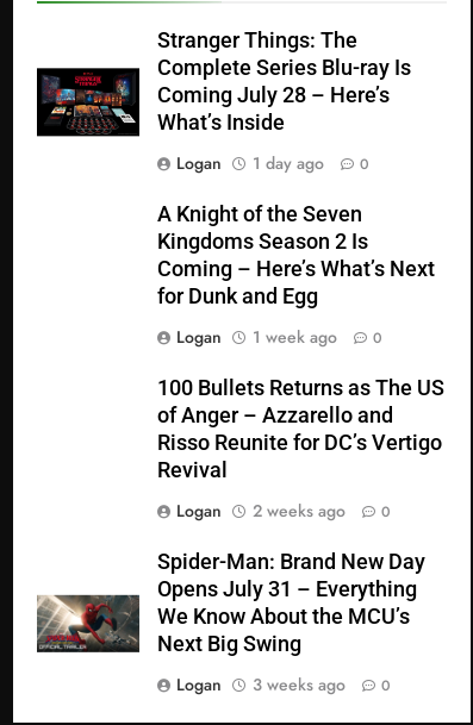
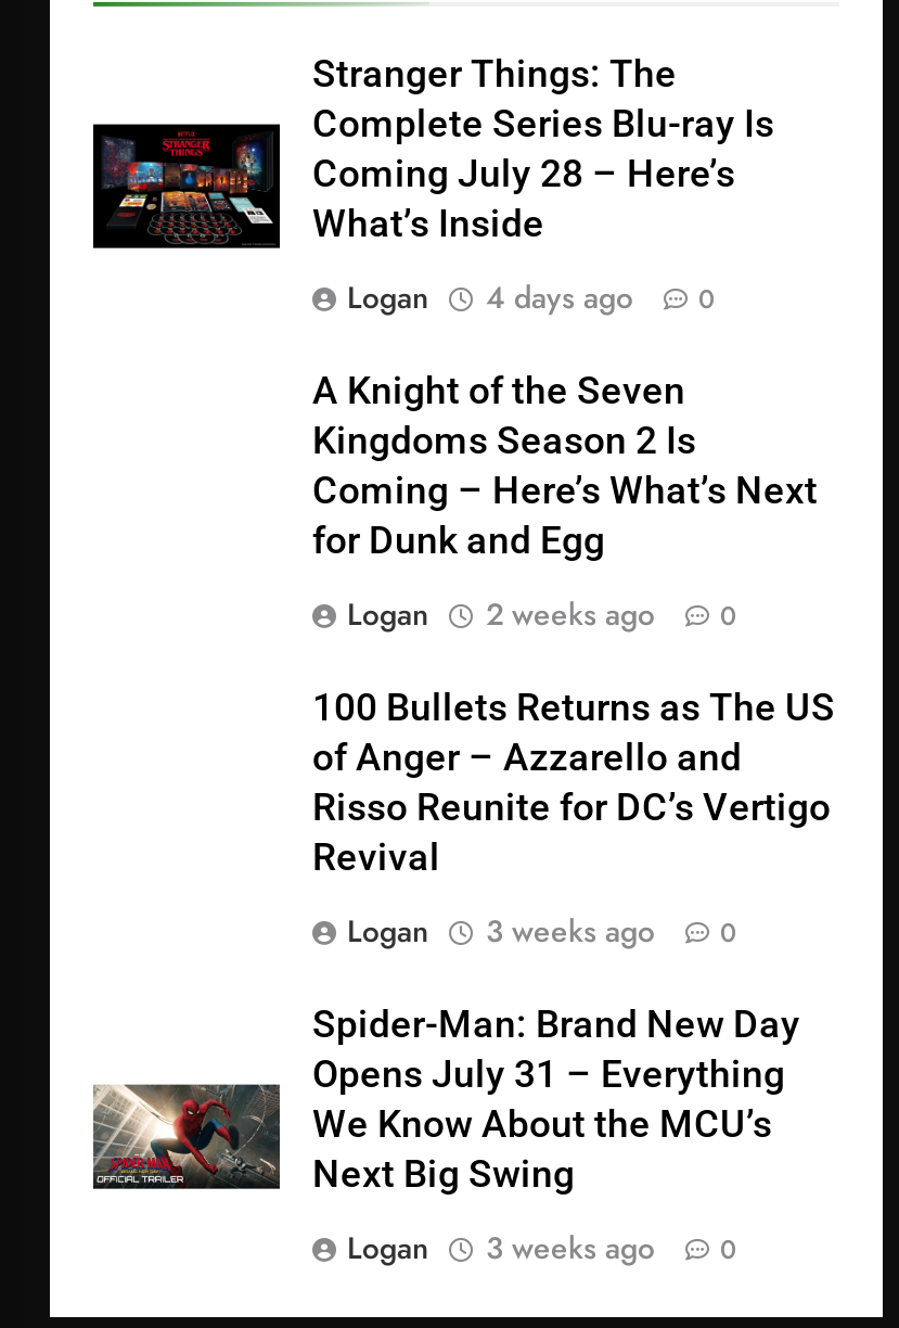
[176,151,369,175] Logan 1 day ago 0 -> [347,275,716,319] Logan 4 days ago 0
[176,325,382,349] Logan 1 week ago 0 -> [347,592,737,636] Logan 2 weeks ago 0
[176,499,391,522] Logan 2 weeks ago 0 -> [347,909,737,952] Logan 3 weeks ago 0

